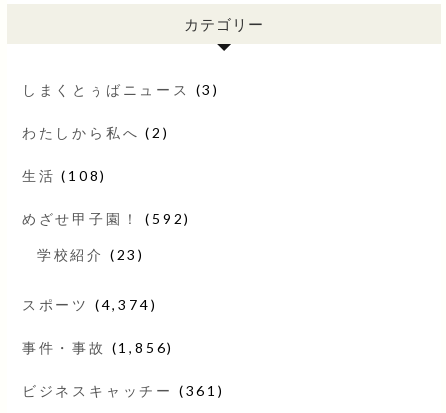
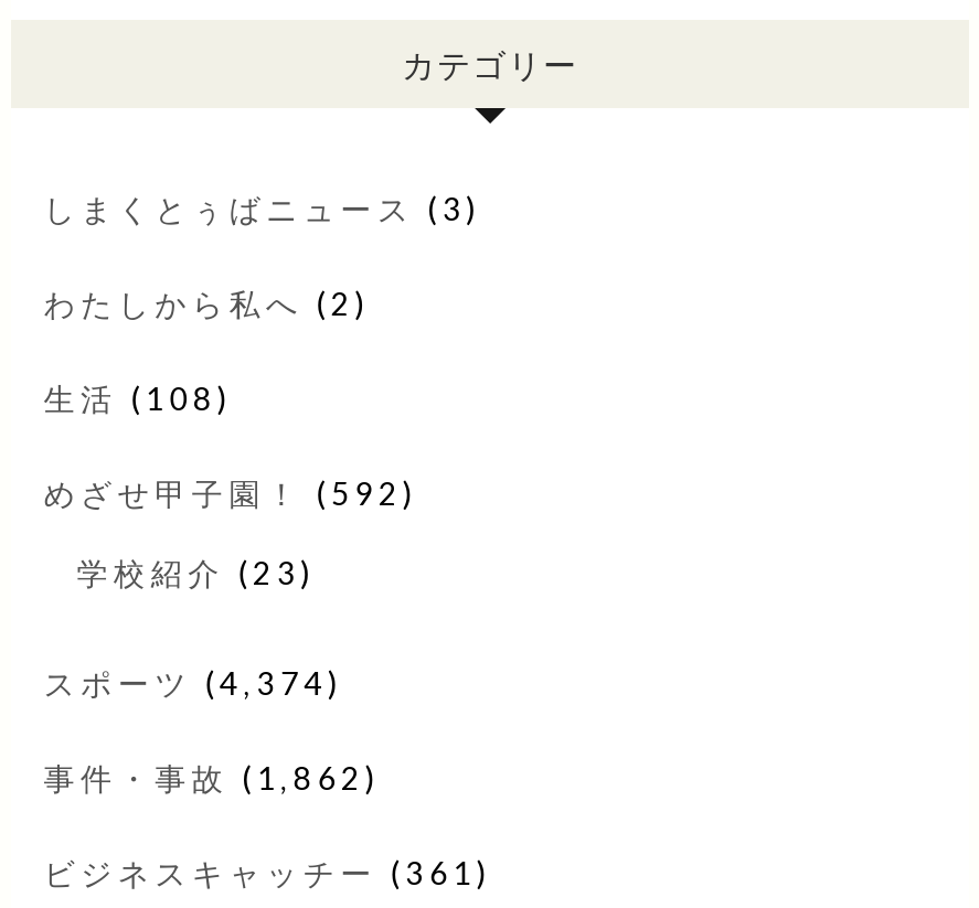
[22,339,174,356] 事件・事故(1,856) -> [43,759,380,796] 事件・事故(1,862)

